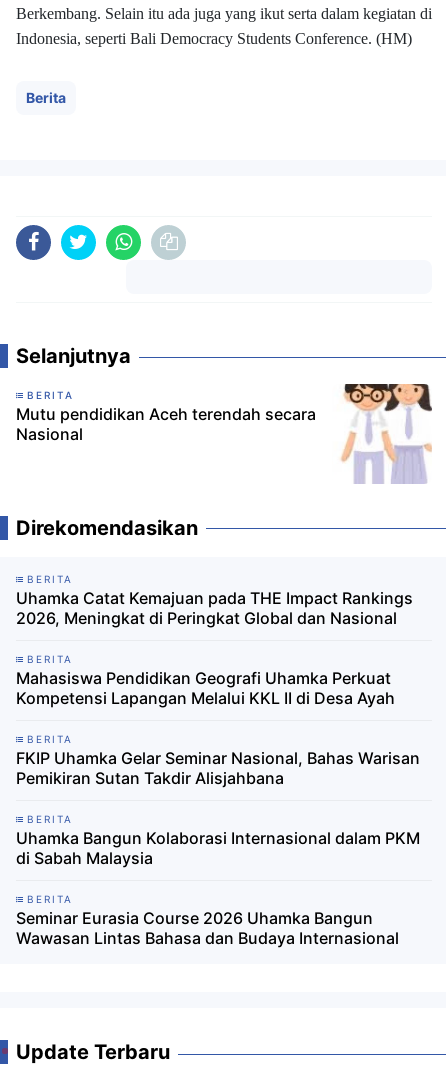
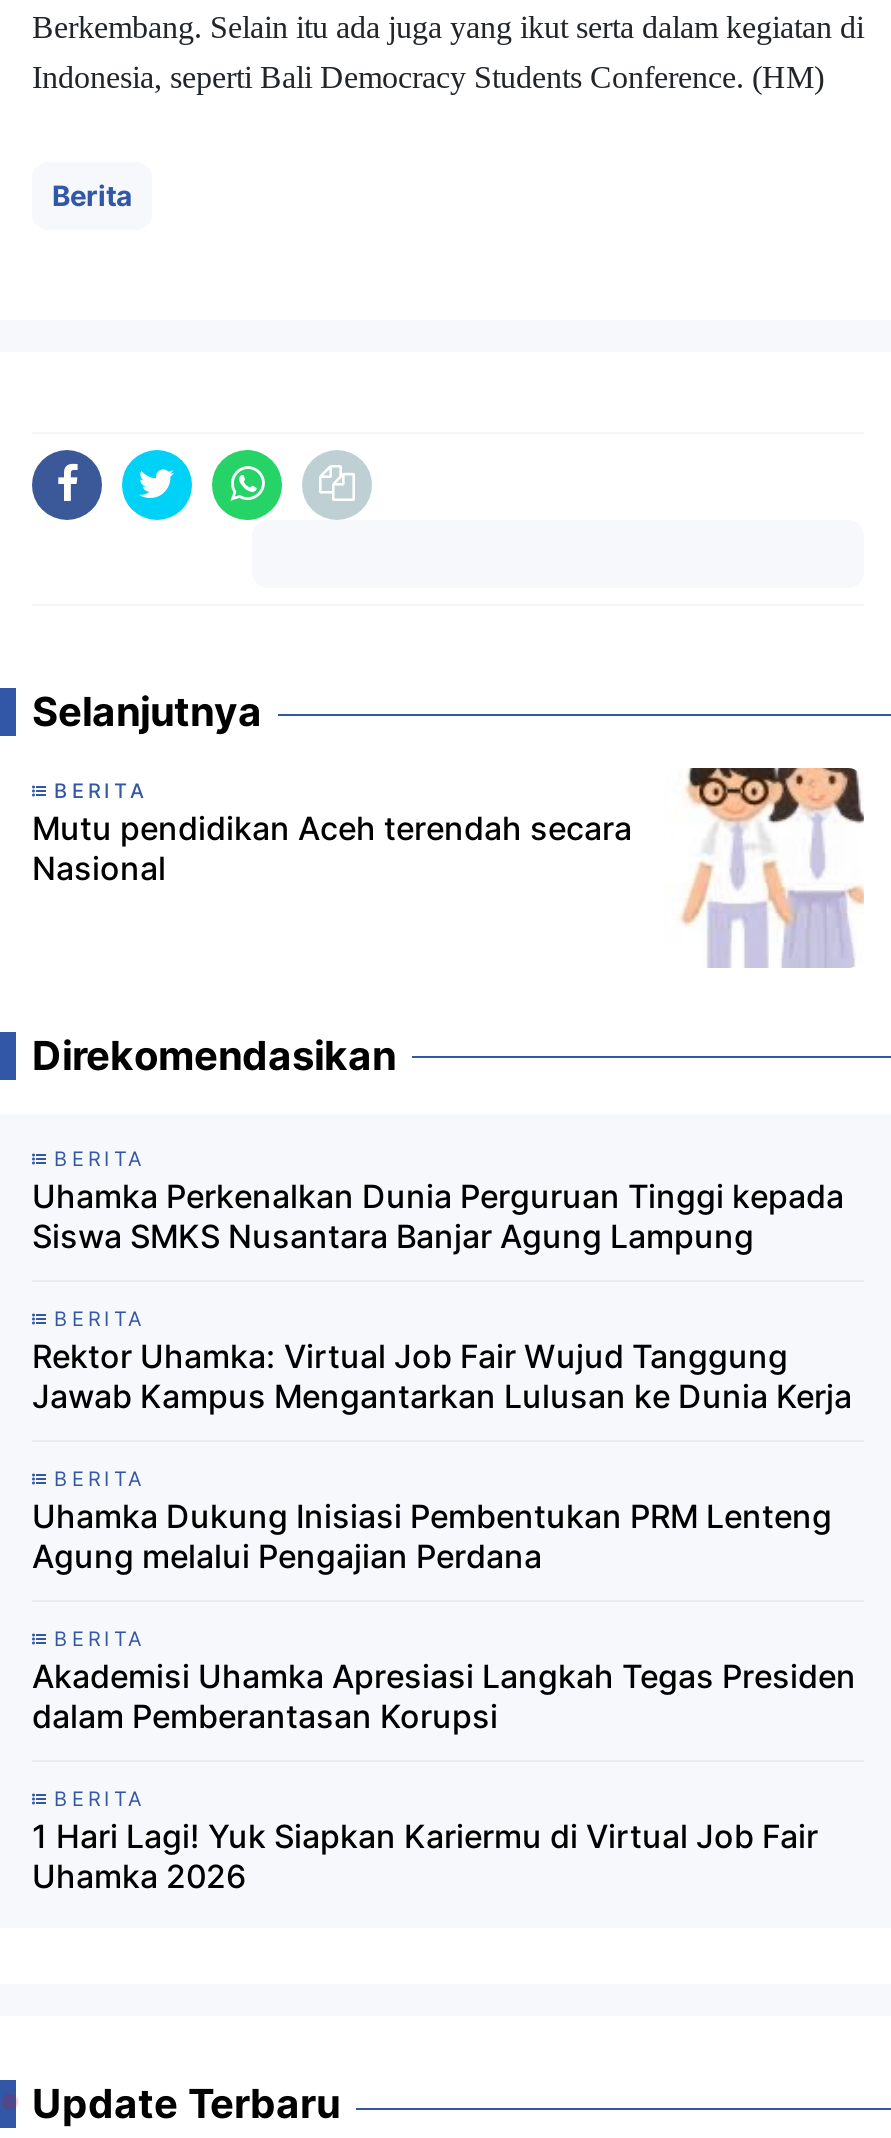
[16,587,413,627] Uhamka Catat Kemajuan pada THE Impact Rankings | 2026, Meningkat di Peringkat Global dan Nasional -> [32,1175,844,1255] Uhamka Perkenalkan Dunia Perguruan Tinggi kepada | Siswa SMKS Nusantara Banjar Agung Lampung
[16,667,395,707] Mahasiswa Pendidikan Geografi Uhamka Perkuat | Kompetensi Lapangan Melalui KKL II di Desa Ayah -> [32,1335,852,1415] Rektor Uhamka: Virtual Job Fair Wujud Tanggung | Jawab Kampus Mengantarkan Lulusan ke Dunia Kerja
[16,747,420,787] FKIP Uhamka Gelar Seminar Nasional, Bahas Warisan | Pemikiran Sutan Takdir Alisjahbana -> [32,1495,832,1575] Uhamka Dukung Inisiasi Pembentukan PRM Lenteng | Agung melalui Pengajian Perdana
[16,827,420,867] Uhamka Bangun Kolaborasi Internasional dalam PKM | di Sabah Malaysia -> [32,1655,856,1735] Akademisi Uhamka Apresiasi Langkah Tegas Presiden | dalam Pemberantasan Korupsi
[16,907,399,947] Seminar Eurasia Course 2026 Uhamka Bangun | Wawasan Lintas Bahasa dan Budaya Internasional -> [32,1815,818,1895] 1 Hari Lagi! Yuk Siapkan Kariermu di Virtual Job Fair | Uhamka 2026

